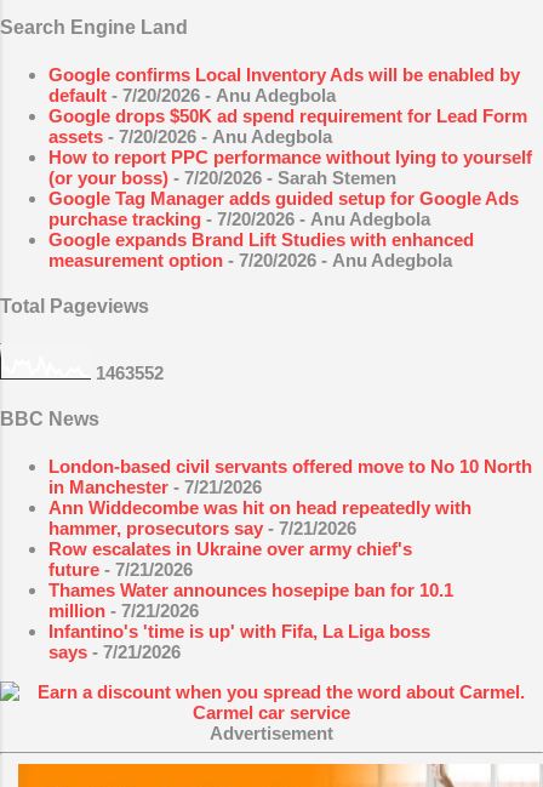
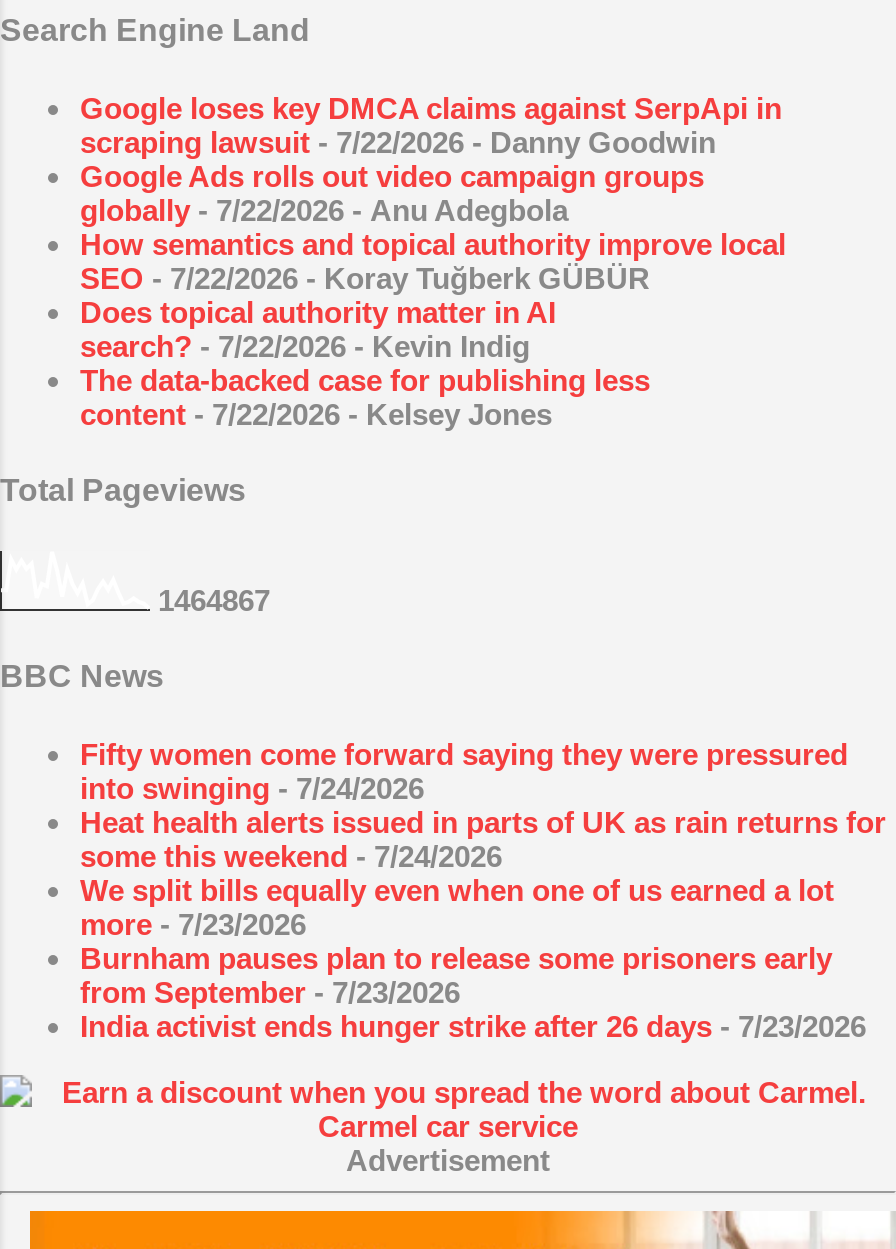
[48,64,532,270] Google confirms Local Inventory Ads will be enabled by | default - 7/20/2026 - Anu Adegbola | Google drops $50K ad spend requirement for Lead Form | assets - 7/20/2026 - Anu Adegbola | How to report PPC performance without lying to yourself | (or your boss) - 7/20/2026 - Sarah Stemen | Google Tag Manager adds guided setup for Google Ads | purchase tracking - 7/20/2026 - Anu Adegbola | Google expands Brand Lift Studies with enhanced | measurement option - 7/20/2026 - Anu Adegbola -> [80,91,786,431] Google loses key DMCA claims against SerpApi in | scraping lawsuit - 7/22/2026 - Danny Goodwin | Google Ads rolls out video campaign groups | globally - 7/22/2026 - Anu Adegbola | How semantics and topical authority improve local | SEO - 7/22/2026 - Koray Tuğberk GÜBÜR | Does topical authority matter in AI | search? - 7/22/2026 - Kevin Indig | The data-backed case for publishing less | content - 7/22/2026 - Kelsey Jones
[96,362,164,383] 1463552 -> [158,583,270,617] 1464867
[48,456,532,662] London-based civil servants offered move to No 10 North | in Manchester - 7/21/2026 | Ann Widdecombe was hit on head repeatedly with | hammer, prosecutors say - 7/21/2026 | Row escalates in Ukraine over army chief's | future - 7/21/2026 | Thames Water announces hosepipe ban for 10.1 | million - 7/21/2026 | Infantino's 'time is up' with Fifa, La Liga boss | says - 7/21/2026 -> [80,737,886,1043] Fifty women come forward saying they were pressured | into swinging - 7/24/2026 | Heat health alerts issued in parts of UK as rain returns for | some this weekend - 7/24/2026 | We split bills equally even when one of us earned a lot | more - 7/23/2026 | Burnham pauses plan to release some prisoners early | from September - 7/23/2026 | India activist ends hunger strike after 26 days - 7/23/2026

